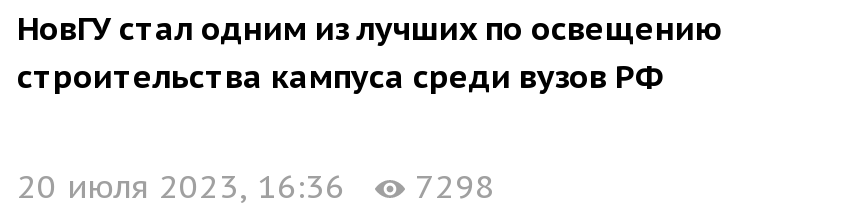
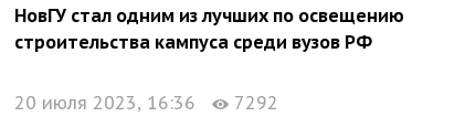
[415,166,495,206] 7298 -> [234,92,278,114] 7292

